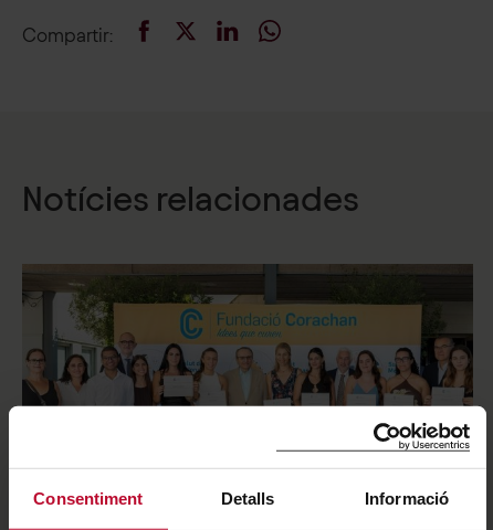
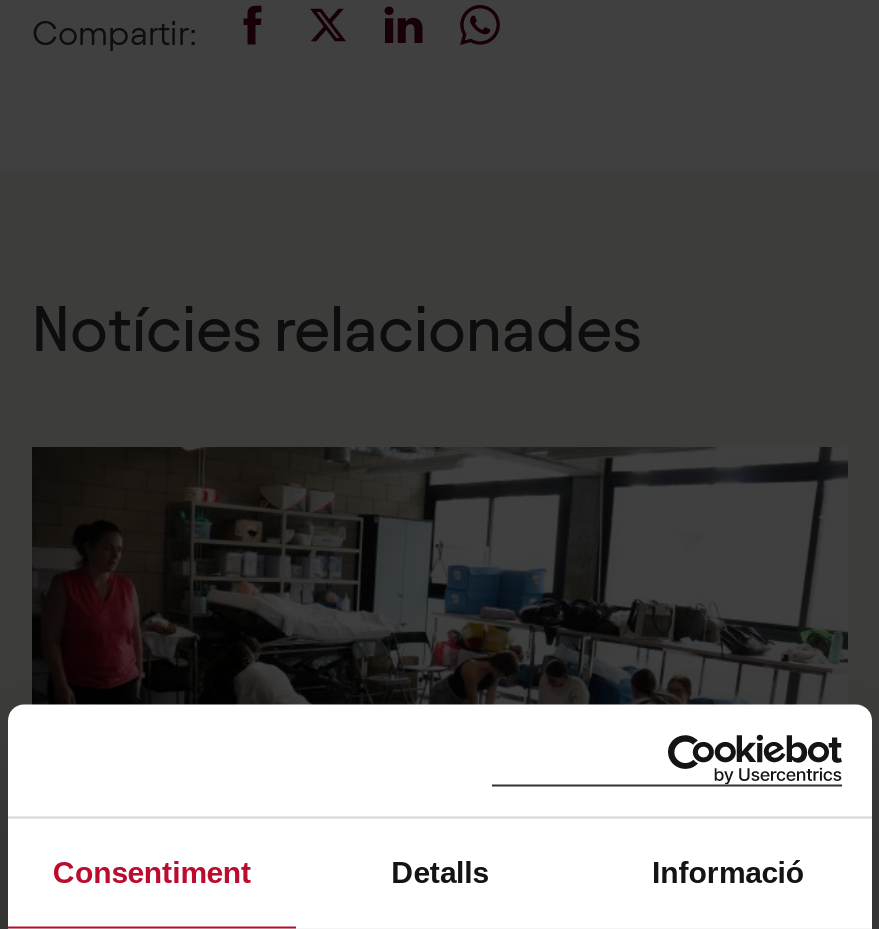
[23,265,473,406] [image] -> [32,449,846,705] [image]

